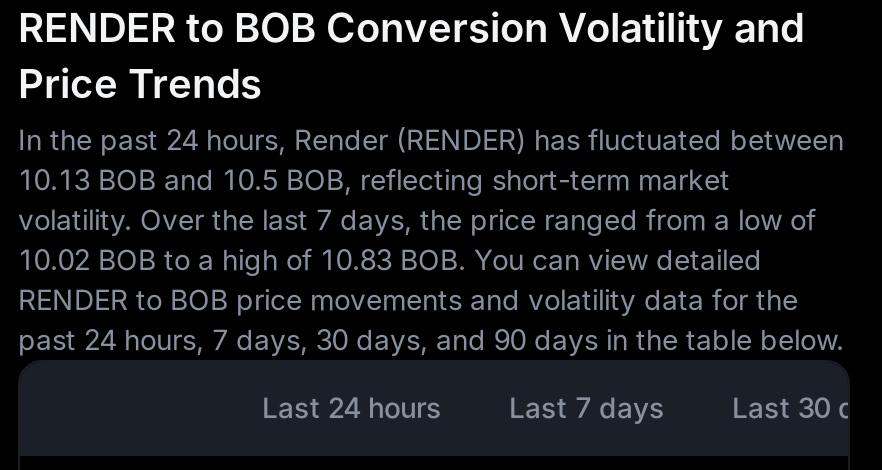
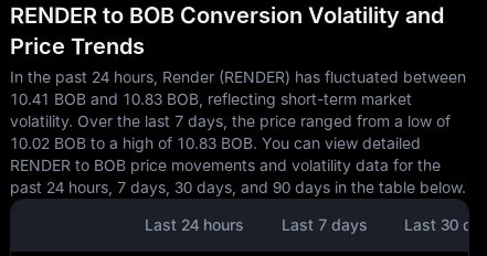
[18,163,730,197] 10.13 BOB and 10.5 BOB, reflecting short-term market -> [10,90,412,109] 10.41 BOB and 10.83 BOB, reflecting short-term market

